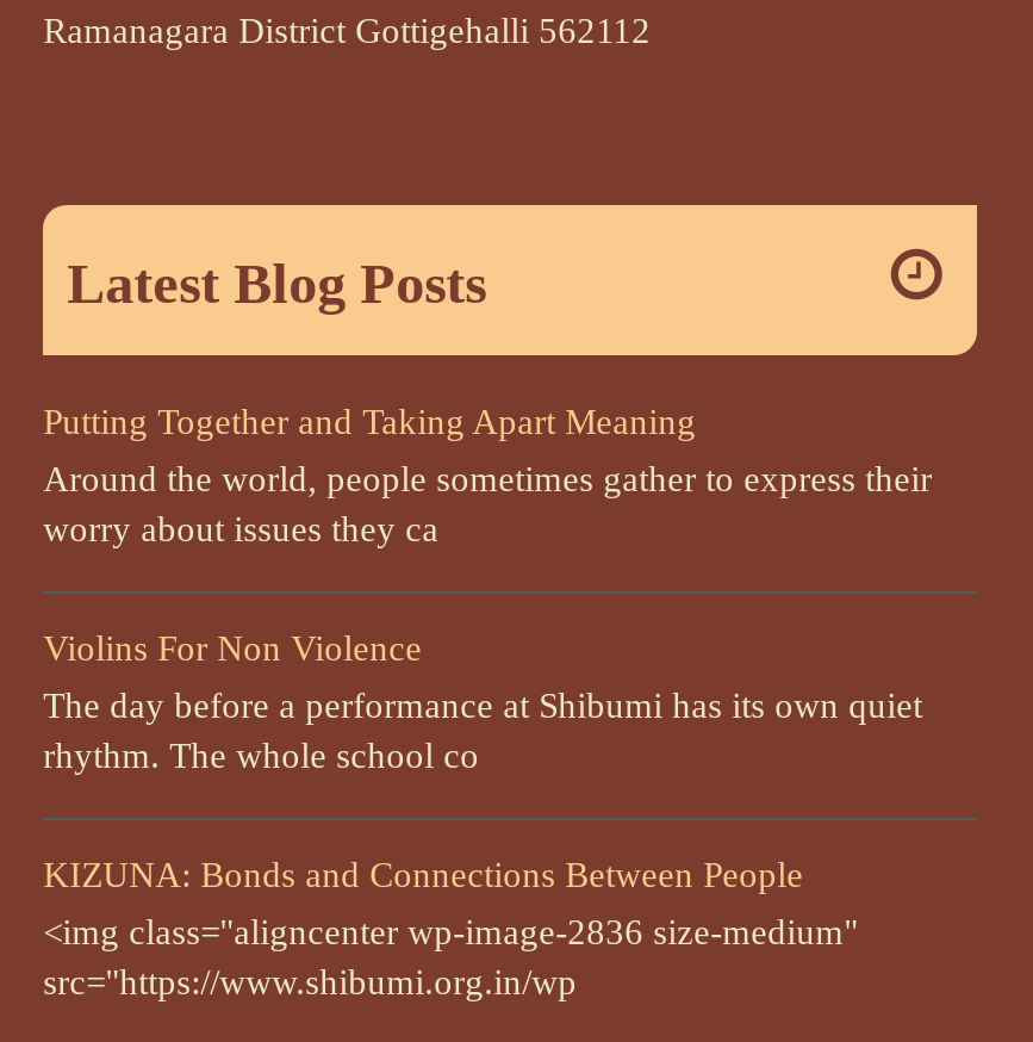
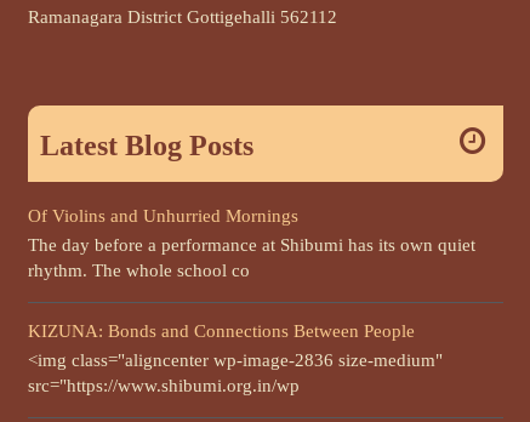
[43,402,932,667] Putting Together and Taking Apart Meaning | Around the world, people sometimes gather to express their | worry about issues they ca | Violins For Non Violence -> [28,206,299,225] Of Violins and Unhurried Mornings

